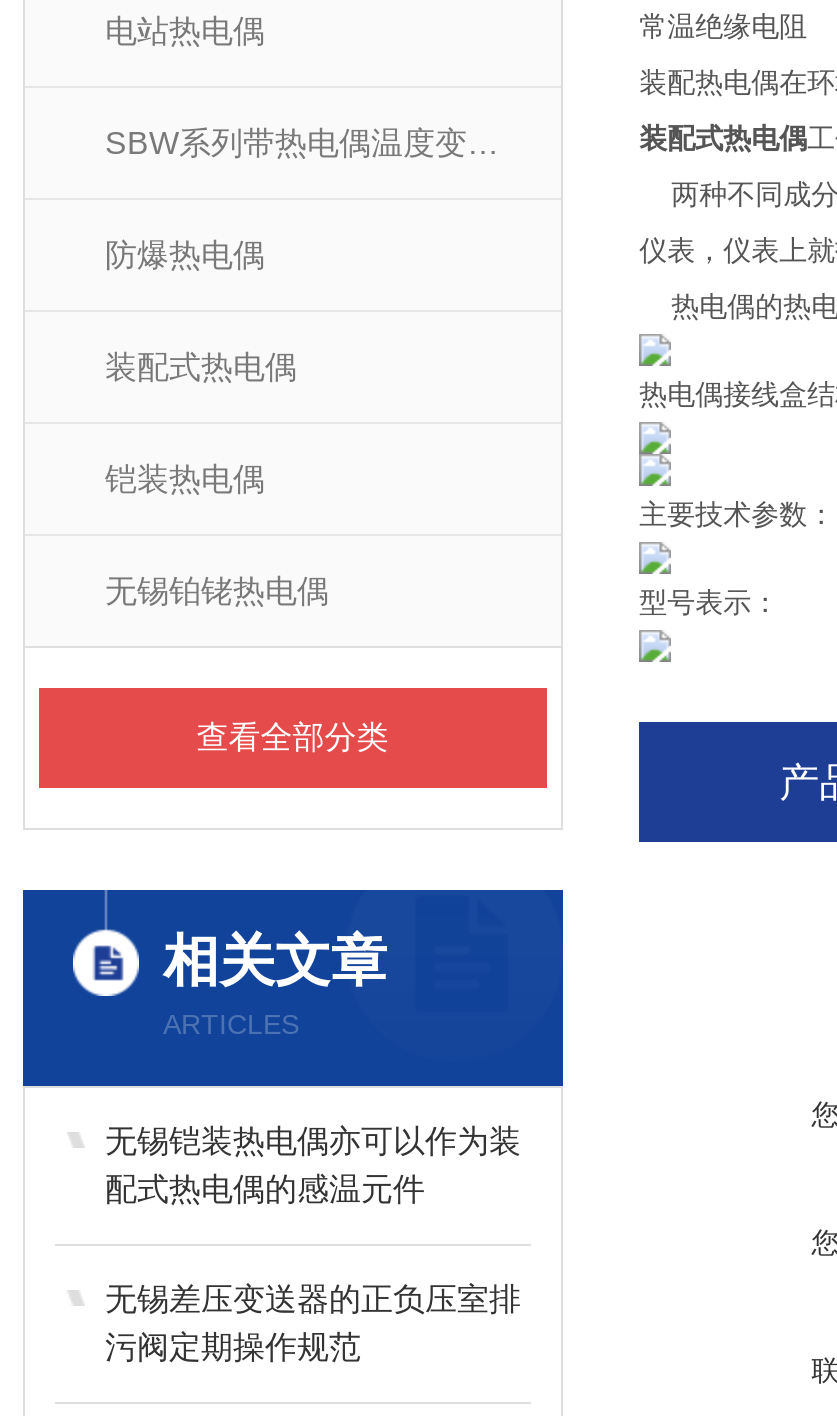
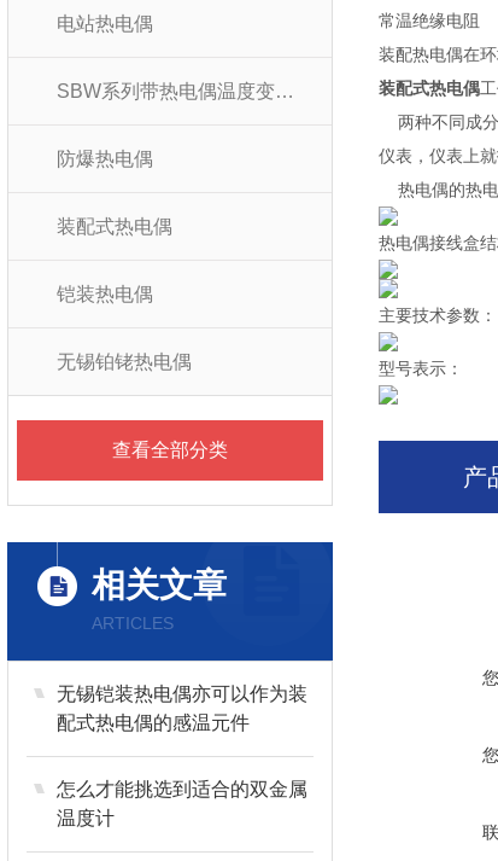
[105,1282,521,1364] 无锡差压变送器的正负压室排 | 污阀定期操作规范 -> [57,779,307,828] 怎么才能挑选到适合的双金属 | 温度计

